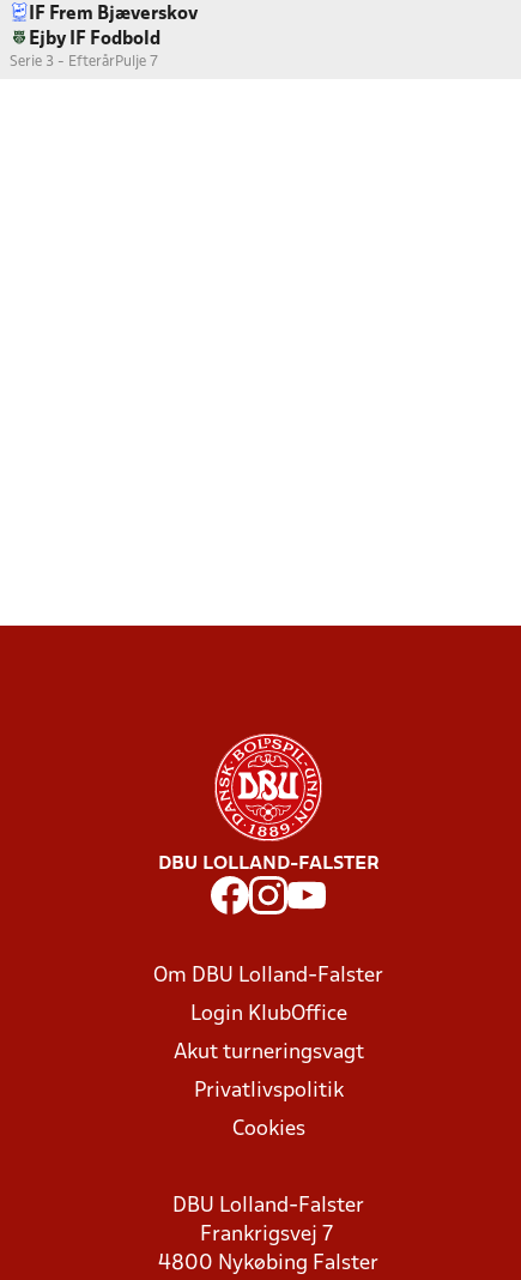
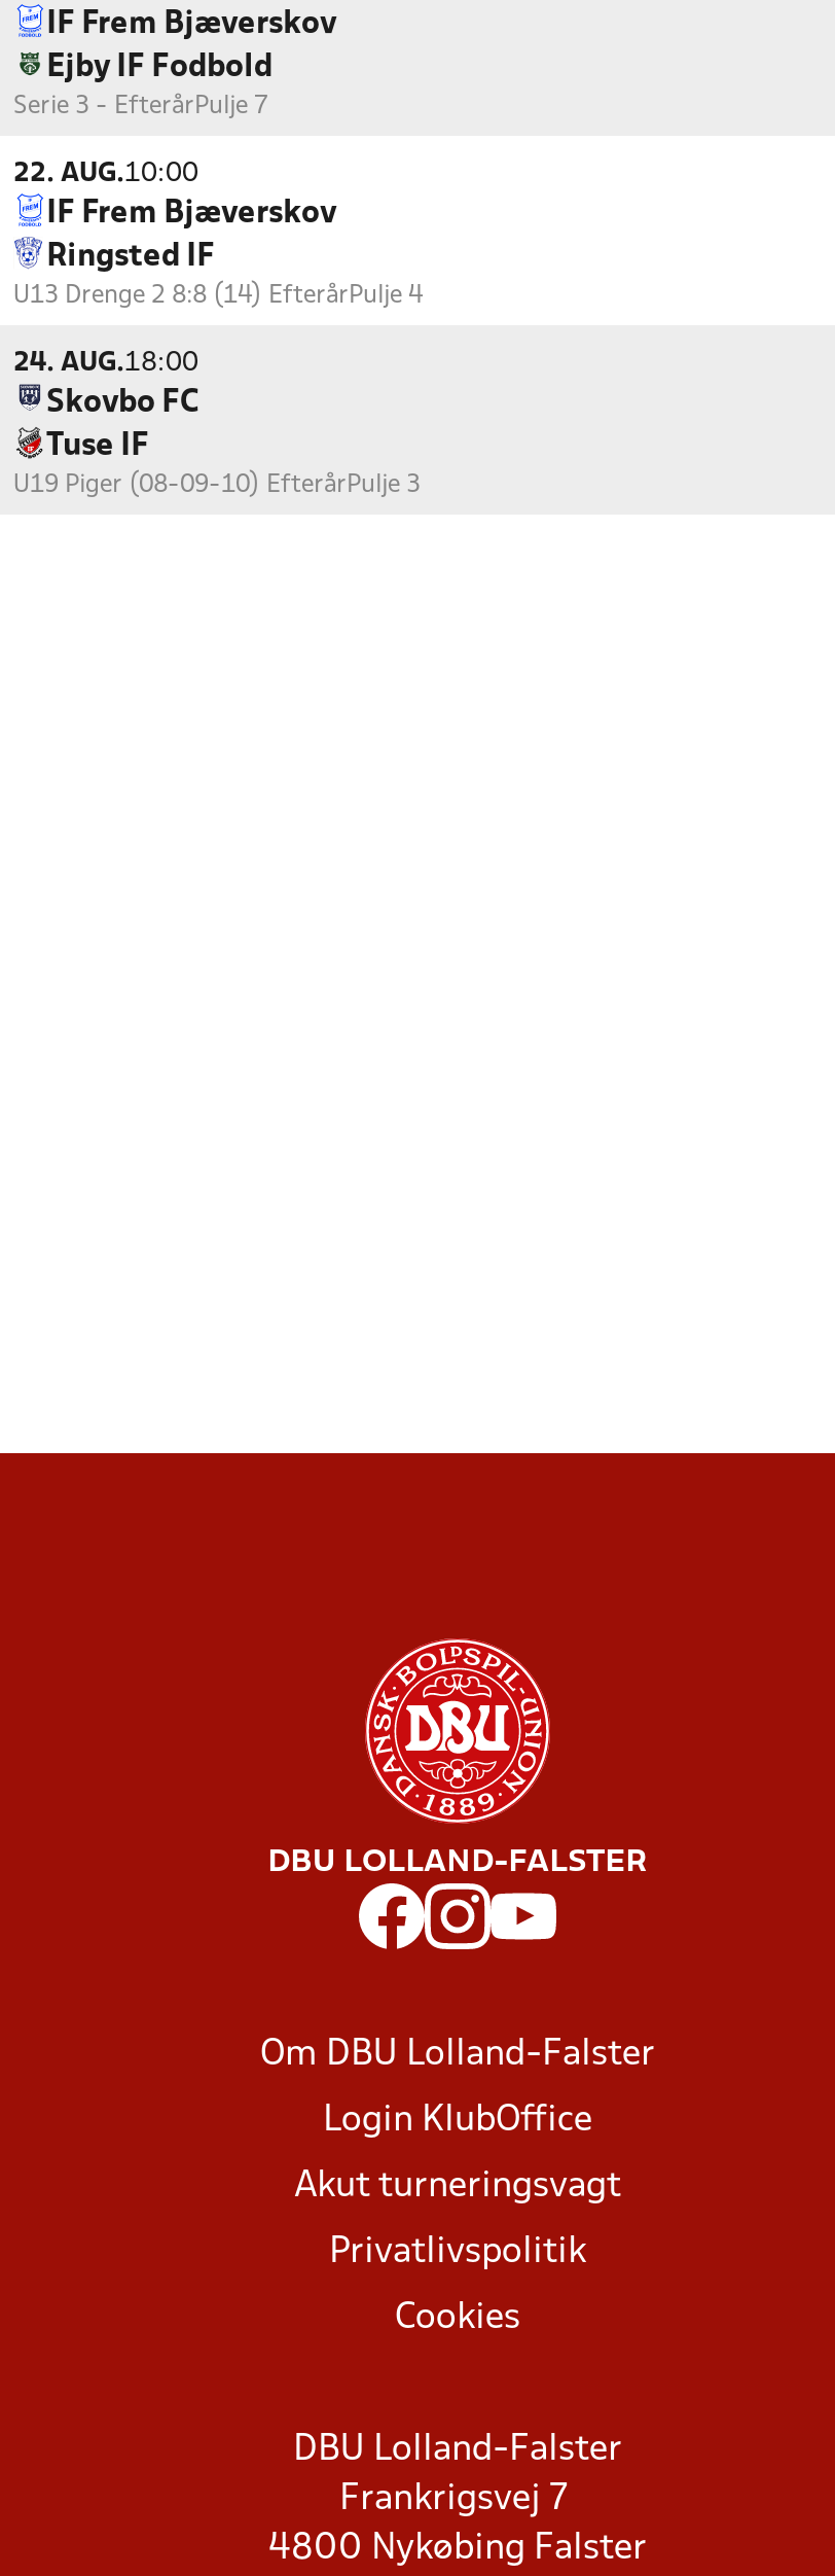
none -> [13,161,423,496] 22. AUG.10:00 | IF Frem Bjæverskov | Ringsted IF | U13 Drenge 2 8:8 (14) EfterårPulje 4 | 24. AUG.18:00 | Skovbo FC | Tuse IF | U19 Piger (08-09-10) EfterårPulje 3

